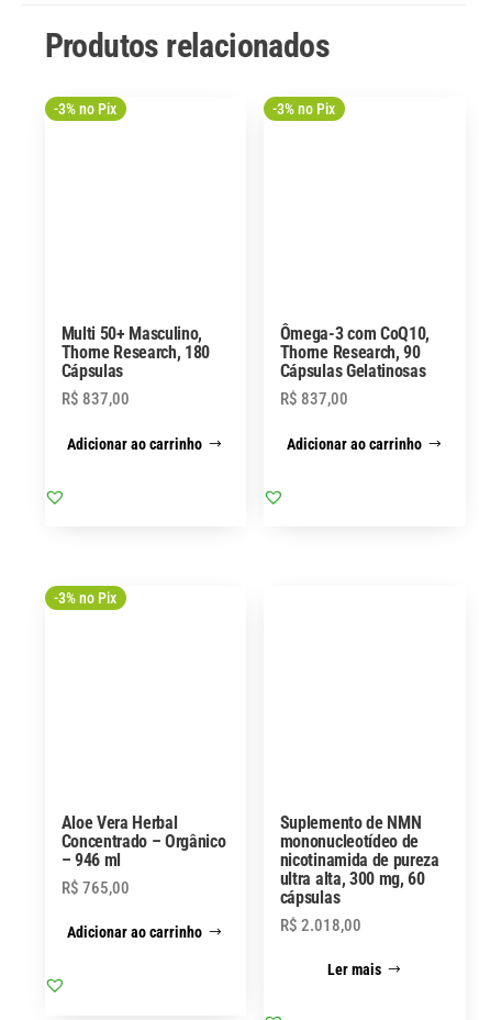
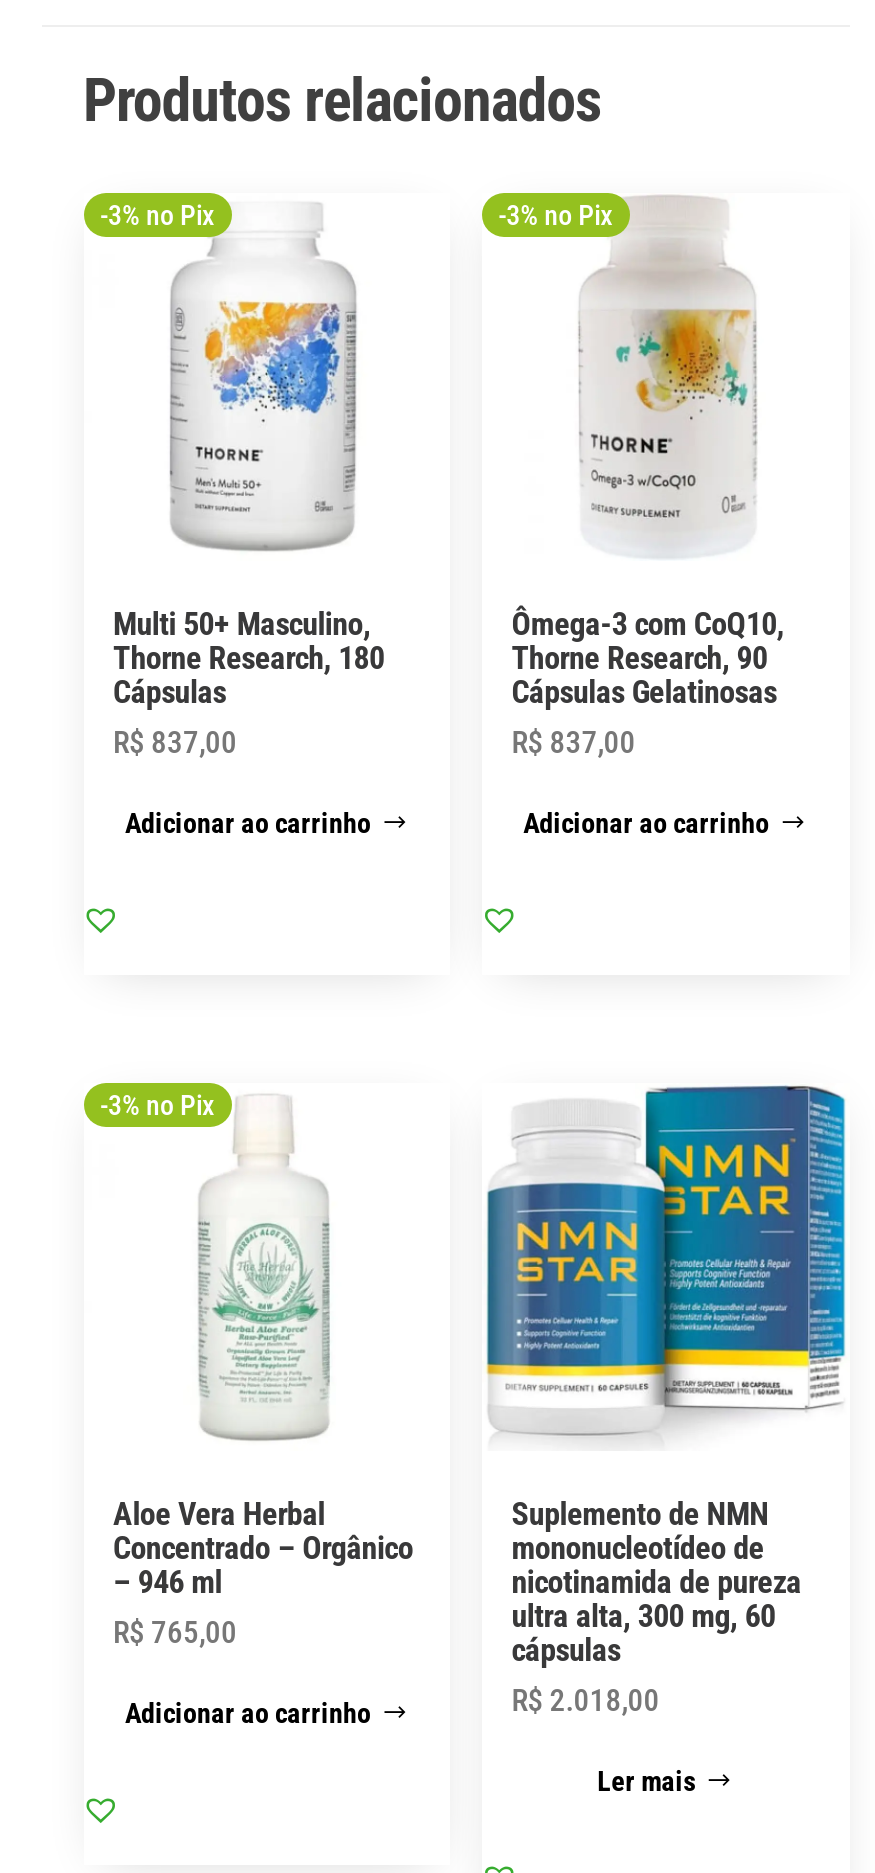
none -> [578,195,758,557] [image]
none -> [168,205,358,553] [image]
none -> [484,1083,848,1441] [image]
none -> [196,1097,332,1443] [image]

